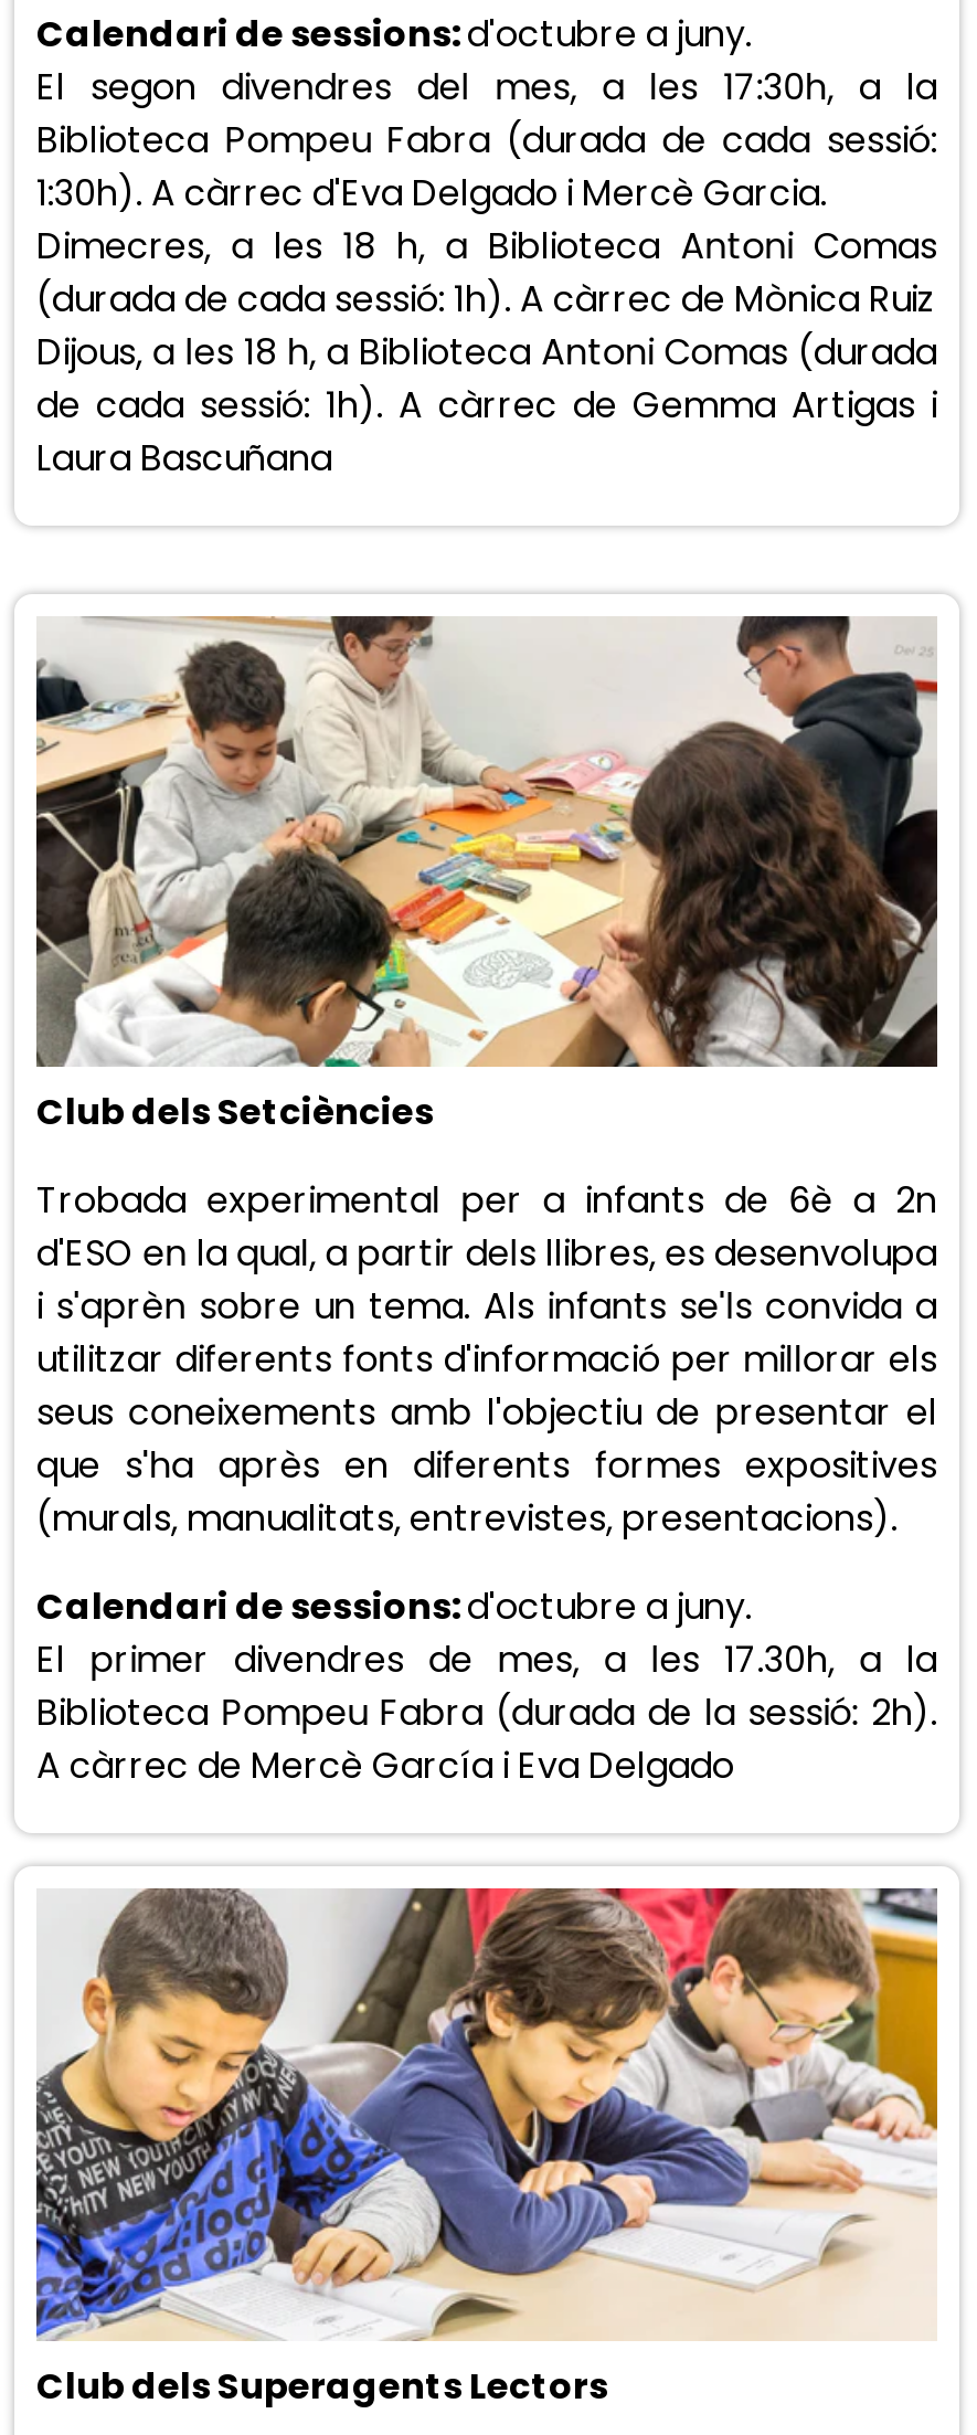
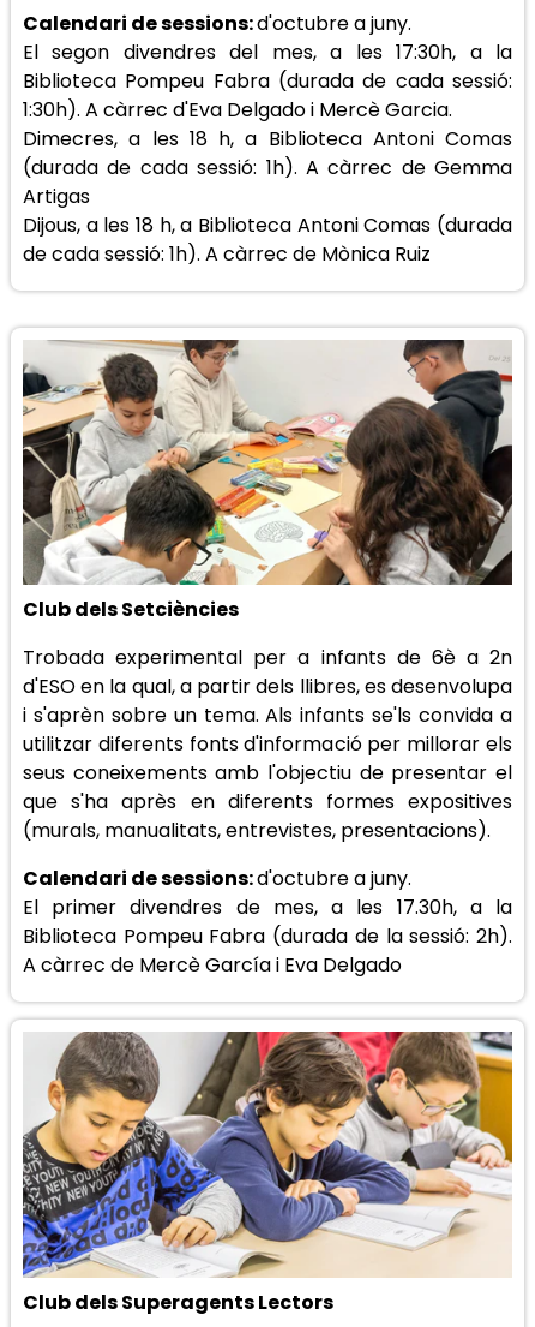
[36,275,935,326] (durada de cada sessió: 1h). A càrrec de Mònica Ruiz -> [23,154,512,211] (durada de cada sessió: 1h). A càrrec de Gemma | Artigas
moved [36,328,937,379] -> [23,212,512,239]: Dijous, a les 18 h, a Biblioteca Antoni Comas (durada
[36,381,937,485] de cada sessió: 1h). A càrrec de Gemma Artigas i | Laura Bascuñana -> [23,241,431,268] de cada sessió: 1h). A càrrec de Mònica Ruiz

